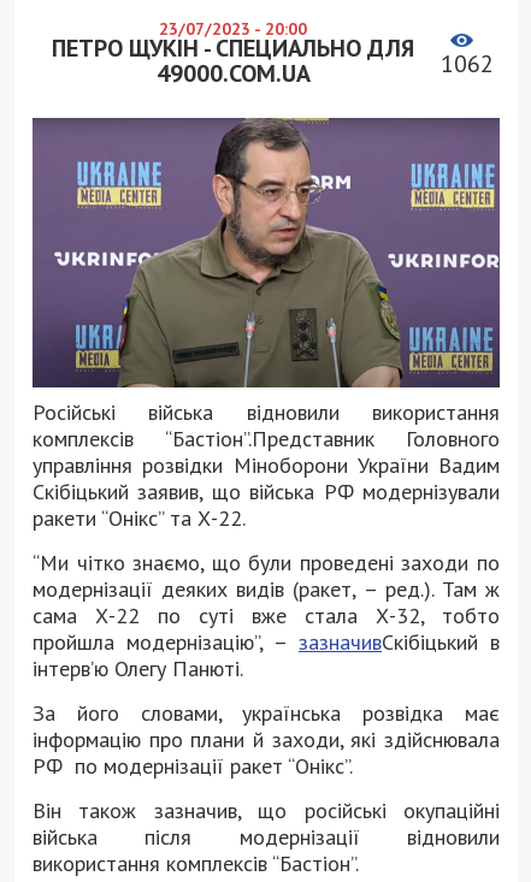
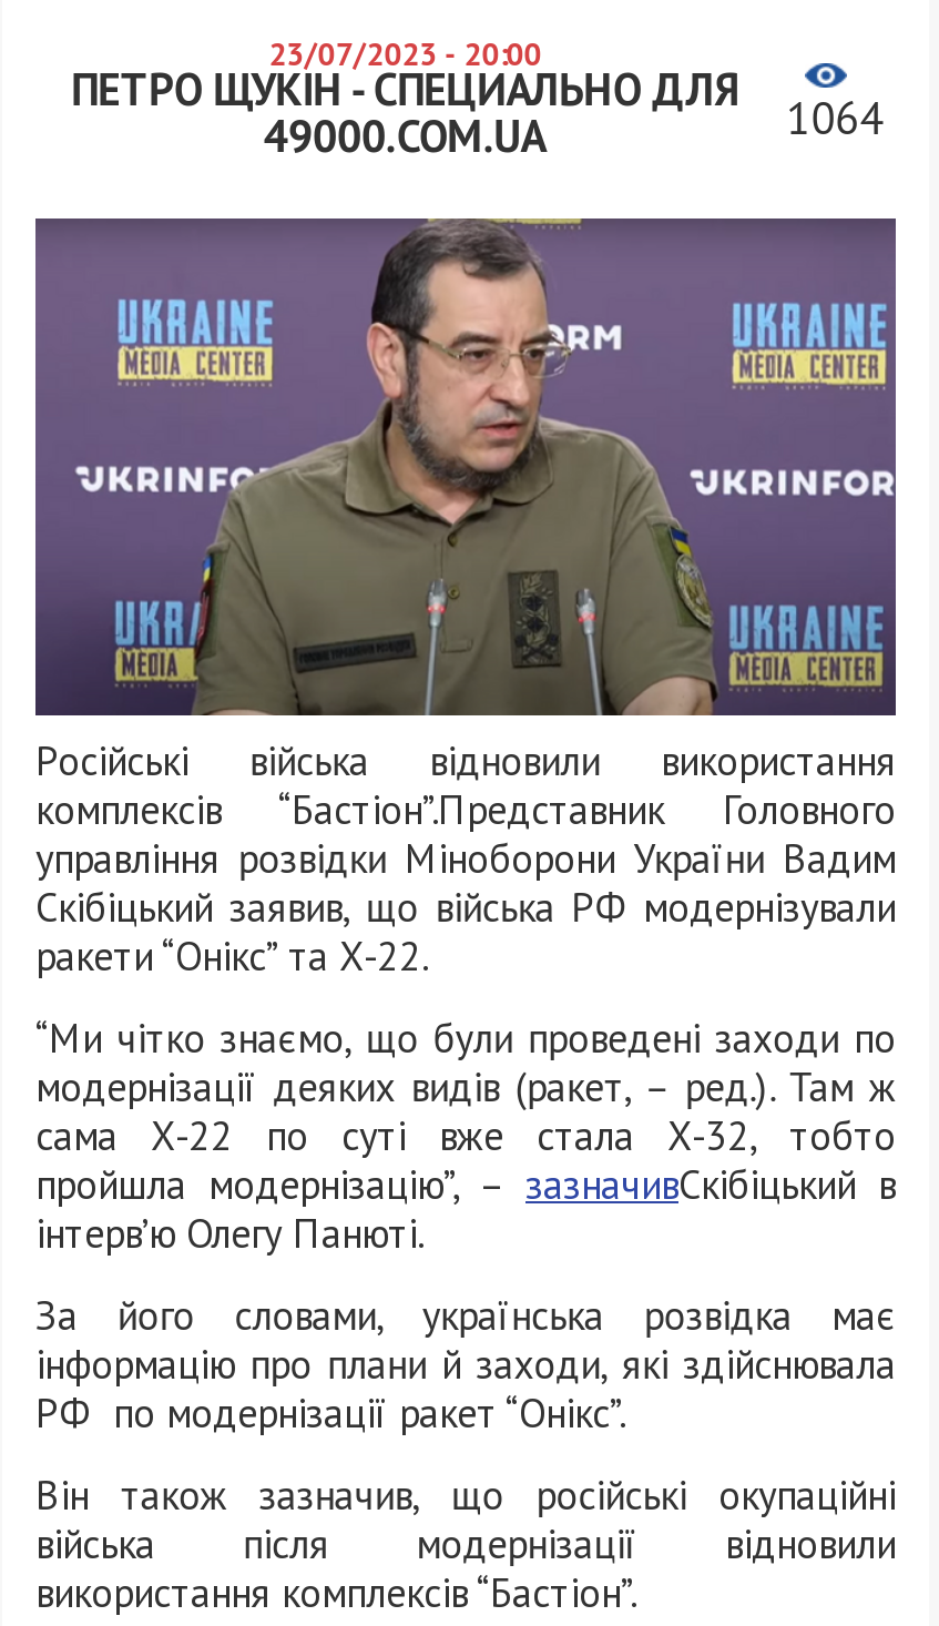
[52,32,493,79] ПЕТРО ЩУКІН - СПЕЦИАЛЬНО ДЛЯ 1062 -> [72,61,884,148] ПЕТРО ЩУКІН - СПЕЦИАЛЬНО ДЛЯ 1064

